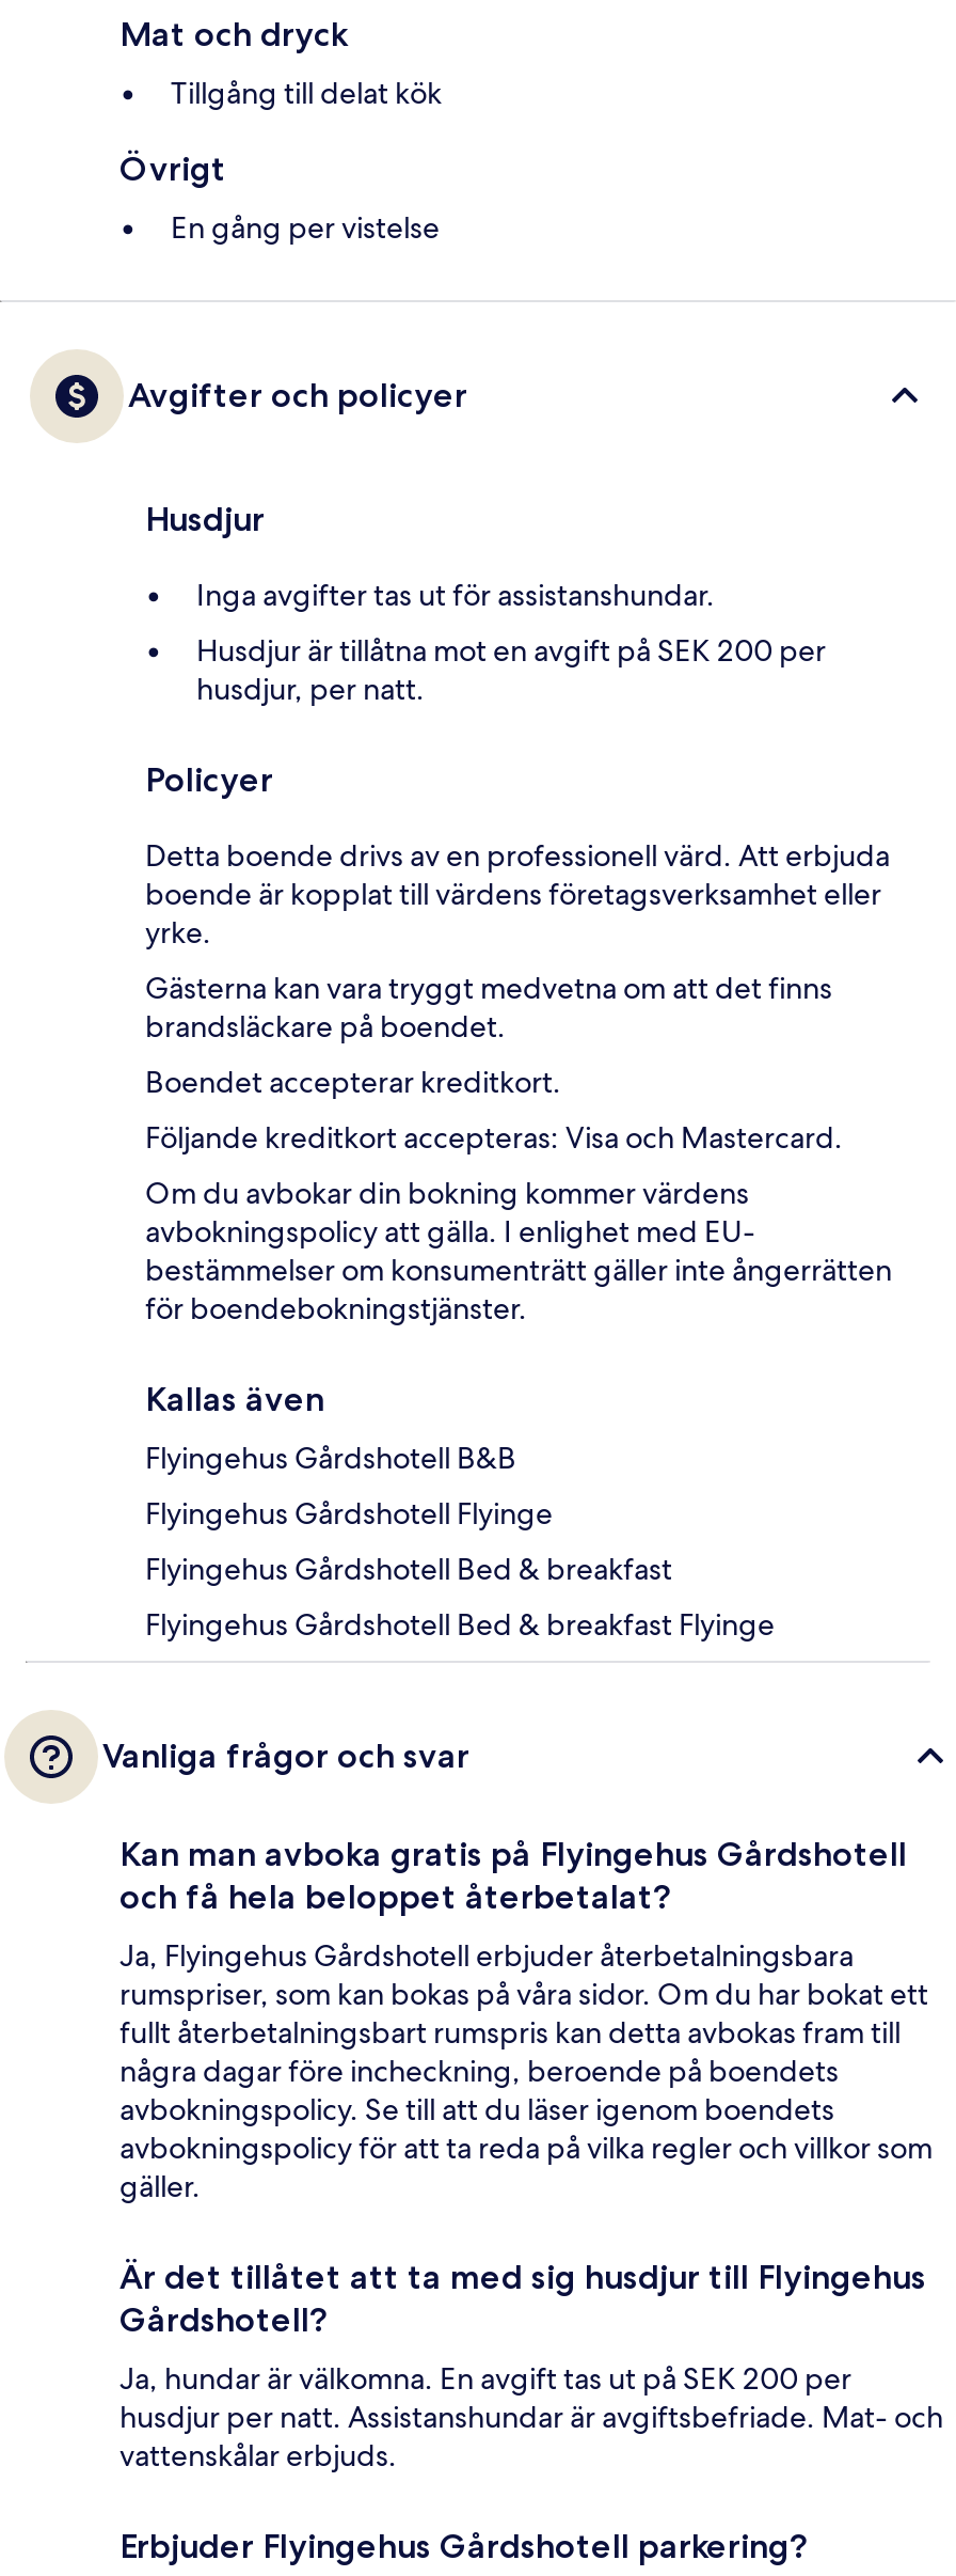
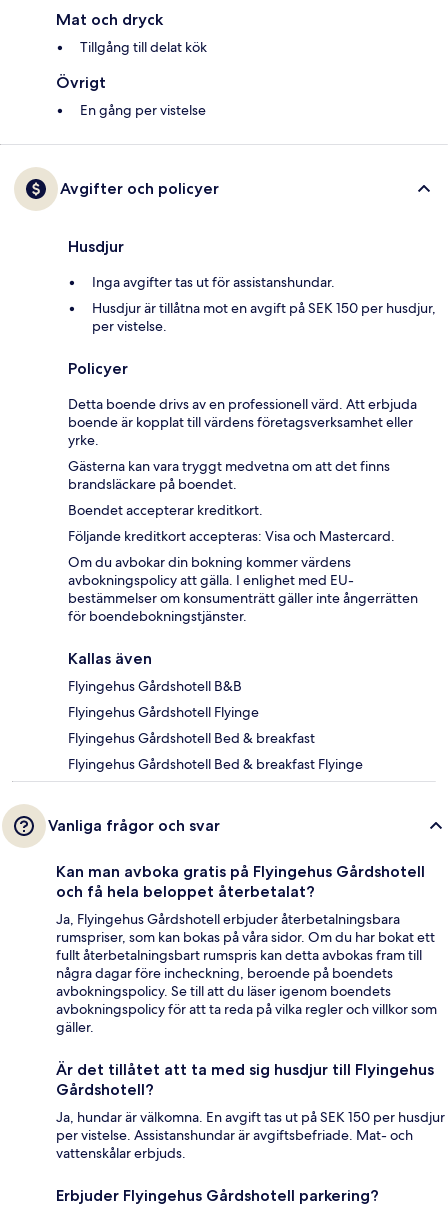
[196,632,826,709] Husdjur är tillåtna mot en avgift på SEK 200 per | husdjur, per natt. -> [92,299,436,335] Husdjur är tillåtna mot en avgift på SEK 150 per husdjur, | per vistelse.
[120,2360,943,2437] Ja, hundar är välkomna. En avgift tas ut på SEK 200 per | husdjur per natt. Assistanshundar är avgiftsbefriade. Mat- och -> [56,1108,445,1144] Ja, hundar är välkomna. En avgift tas ut på SEK 150 per husdjur | per vistelse. Assistanshundar är avgiftsbefriade. Mat- och

